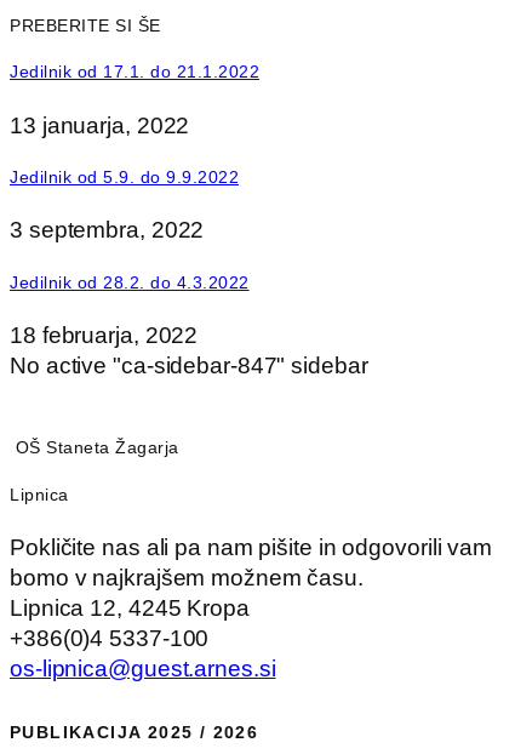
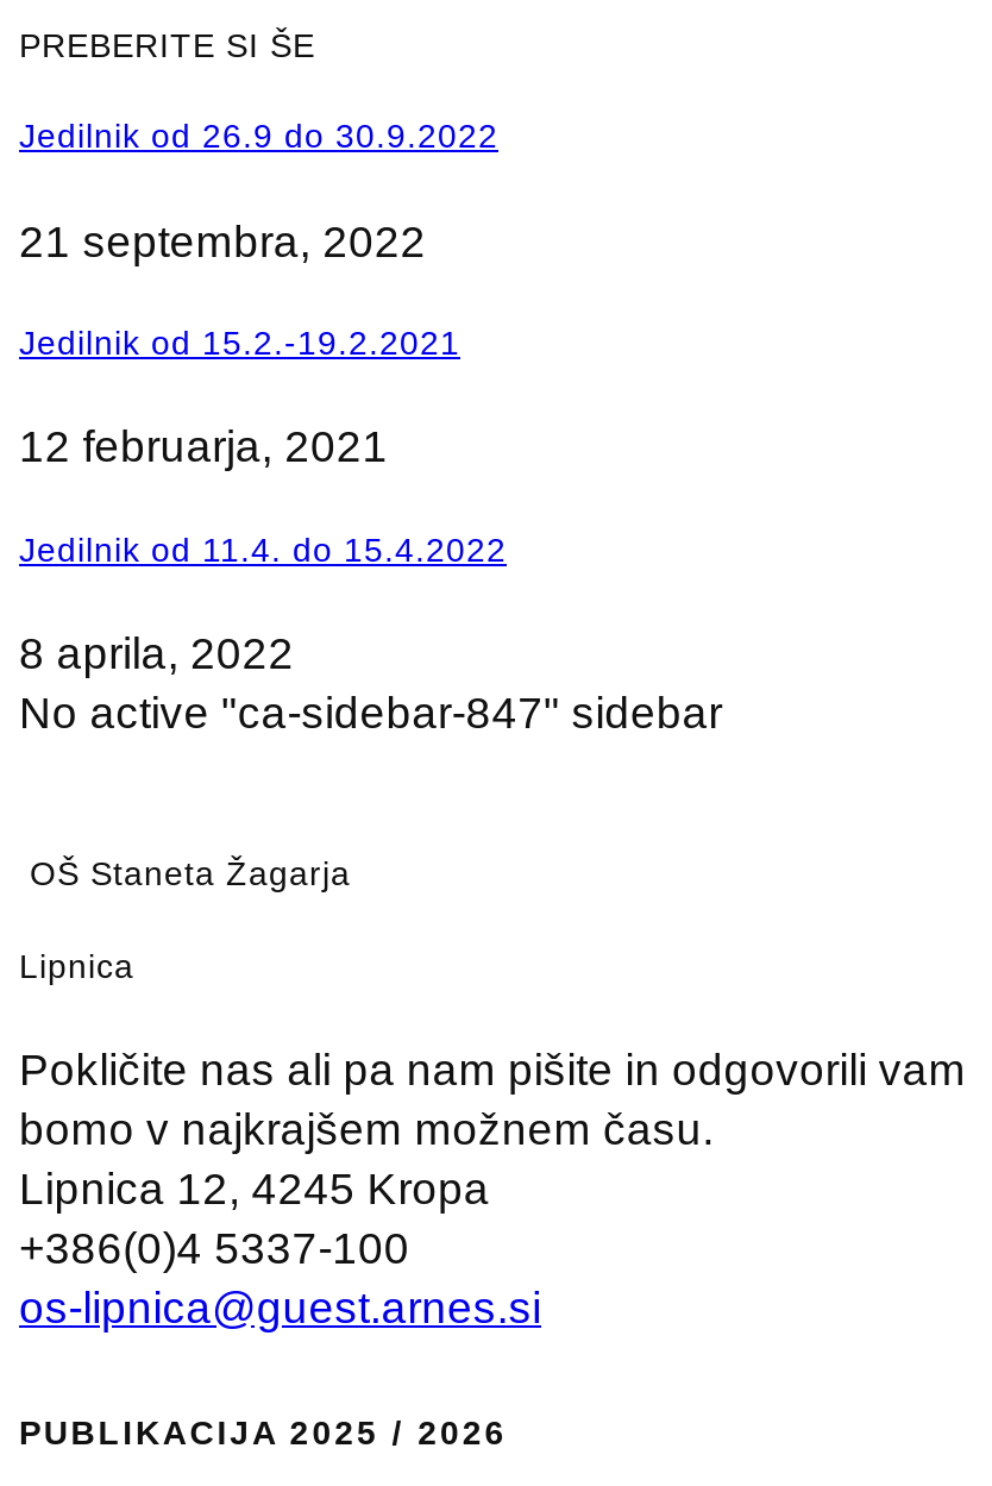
[10,62,259,81] Jedilnik od 17.1. do 21.1.2022 -> [19,117,498,155] Jedilnik od 26.9 do 30.9.2022
[10,112,189,138] 13 januarja, 2022 -> [19,215,426,265] 21 septembra, 2022
[10,167,239,187] Jedilnik od 5.9. do 9.9.2022 -> [19,323,460,361] Jedilnik od 15.2.-19.2.2021
[10,217,204,243] 3 septembra, 2022 -> [19,422,388,472] 12 februarja, 2021
[10,272,249,292] Jedilnik od 28.2. do 4.3.2022 -> [19,530,507,568] Jedilnik od 11.4. do 15.4.2022
[10,322,198,348] 18 februarja, 2022 -> [19,628,294,678] 8 aprila, 2022

